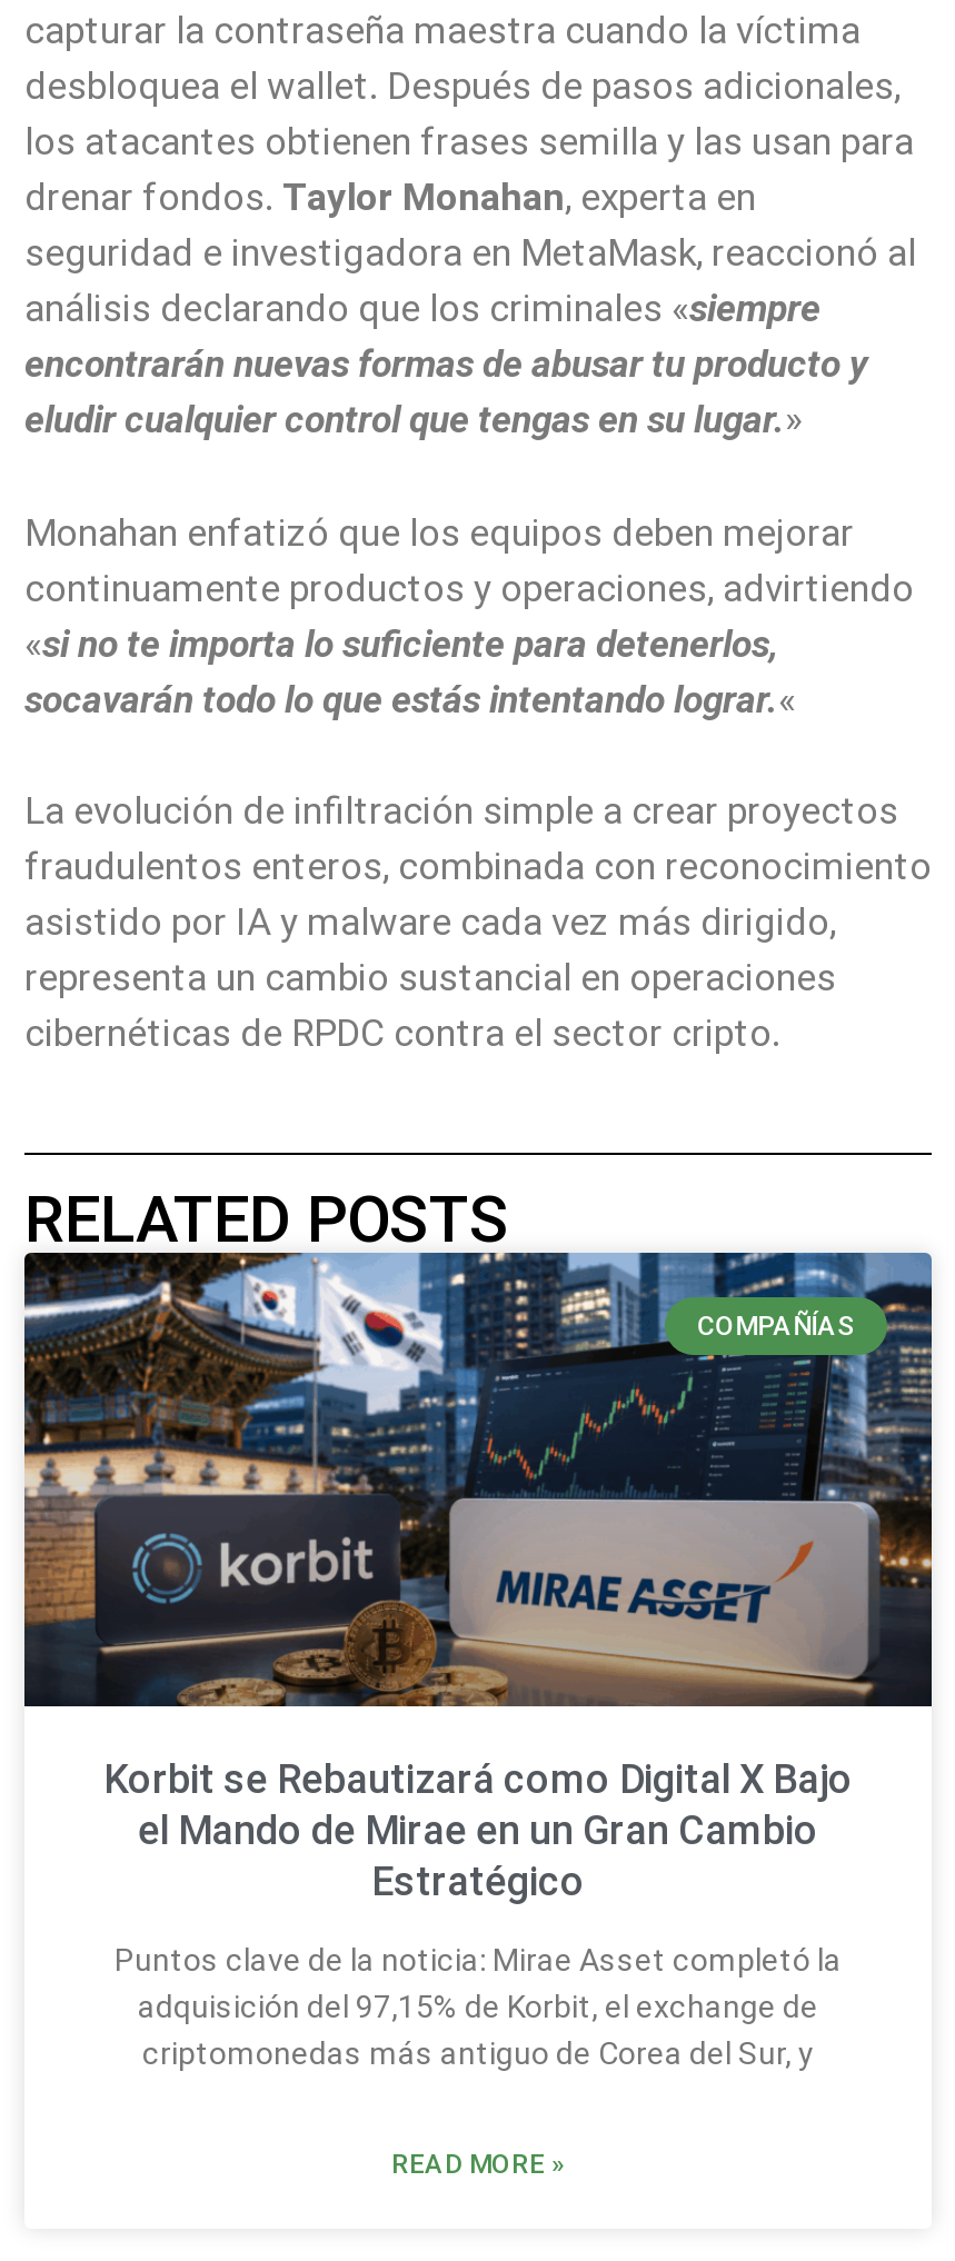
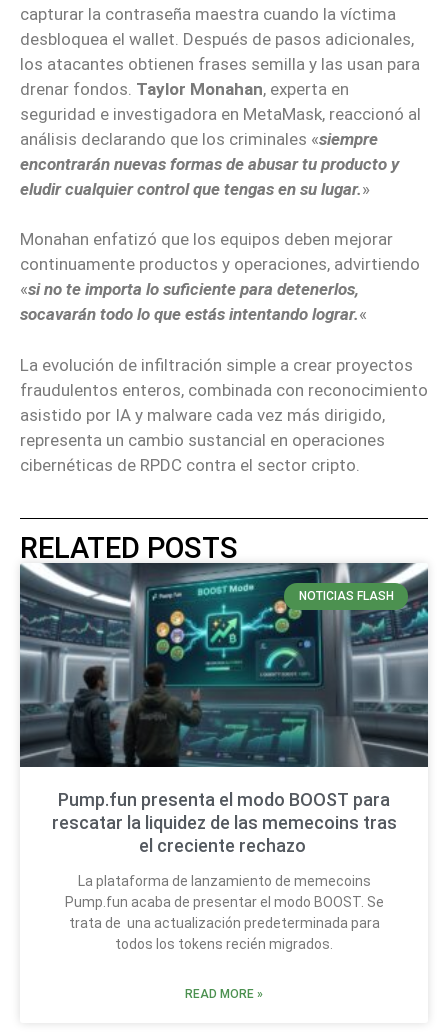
[22,1252,934,1707] [image] | COMPAÑÍAS -> [19,562,428,768] [image] | NOTICIAS FLASH
[103,1755,853,1904] Korbit se Rebautizará como Digital X Bajo | el Mando de Mirae en un Gran Cambio | Estratégico -> [51,789,396,856] Pump.fun presenta el modo BOOST para | rescatar la liquidez de las memecoins tras | el creciente rechazo
[115,1941,842,2070] Puntos clave de la noticia: Mirae Asset completó la | adquisición del 97,15% de Korbit, el exchange de | criptomonedas más antiguo de Corea del Sur, y -> [64,873,383,952] La plataforma de lanzamiento de memecoins | Pump.fun acaba de presentar el modo BOOST. Se | trata de una actualización predeterminada para | todos los tokens recién migrados.

